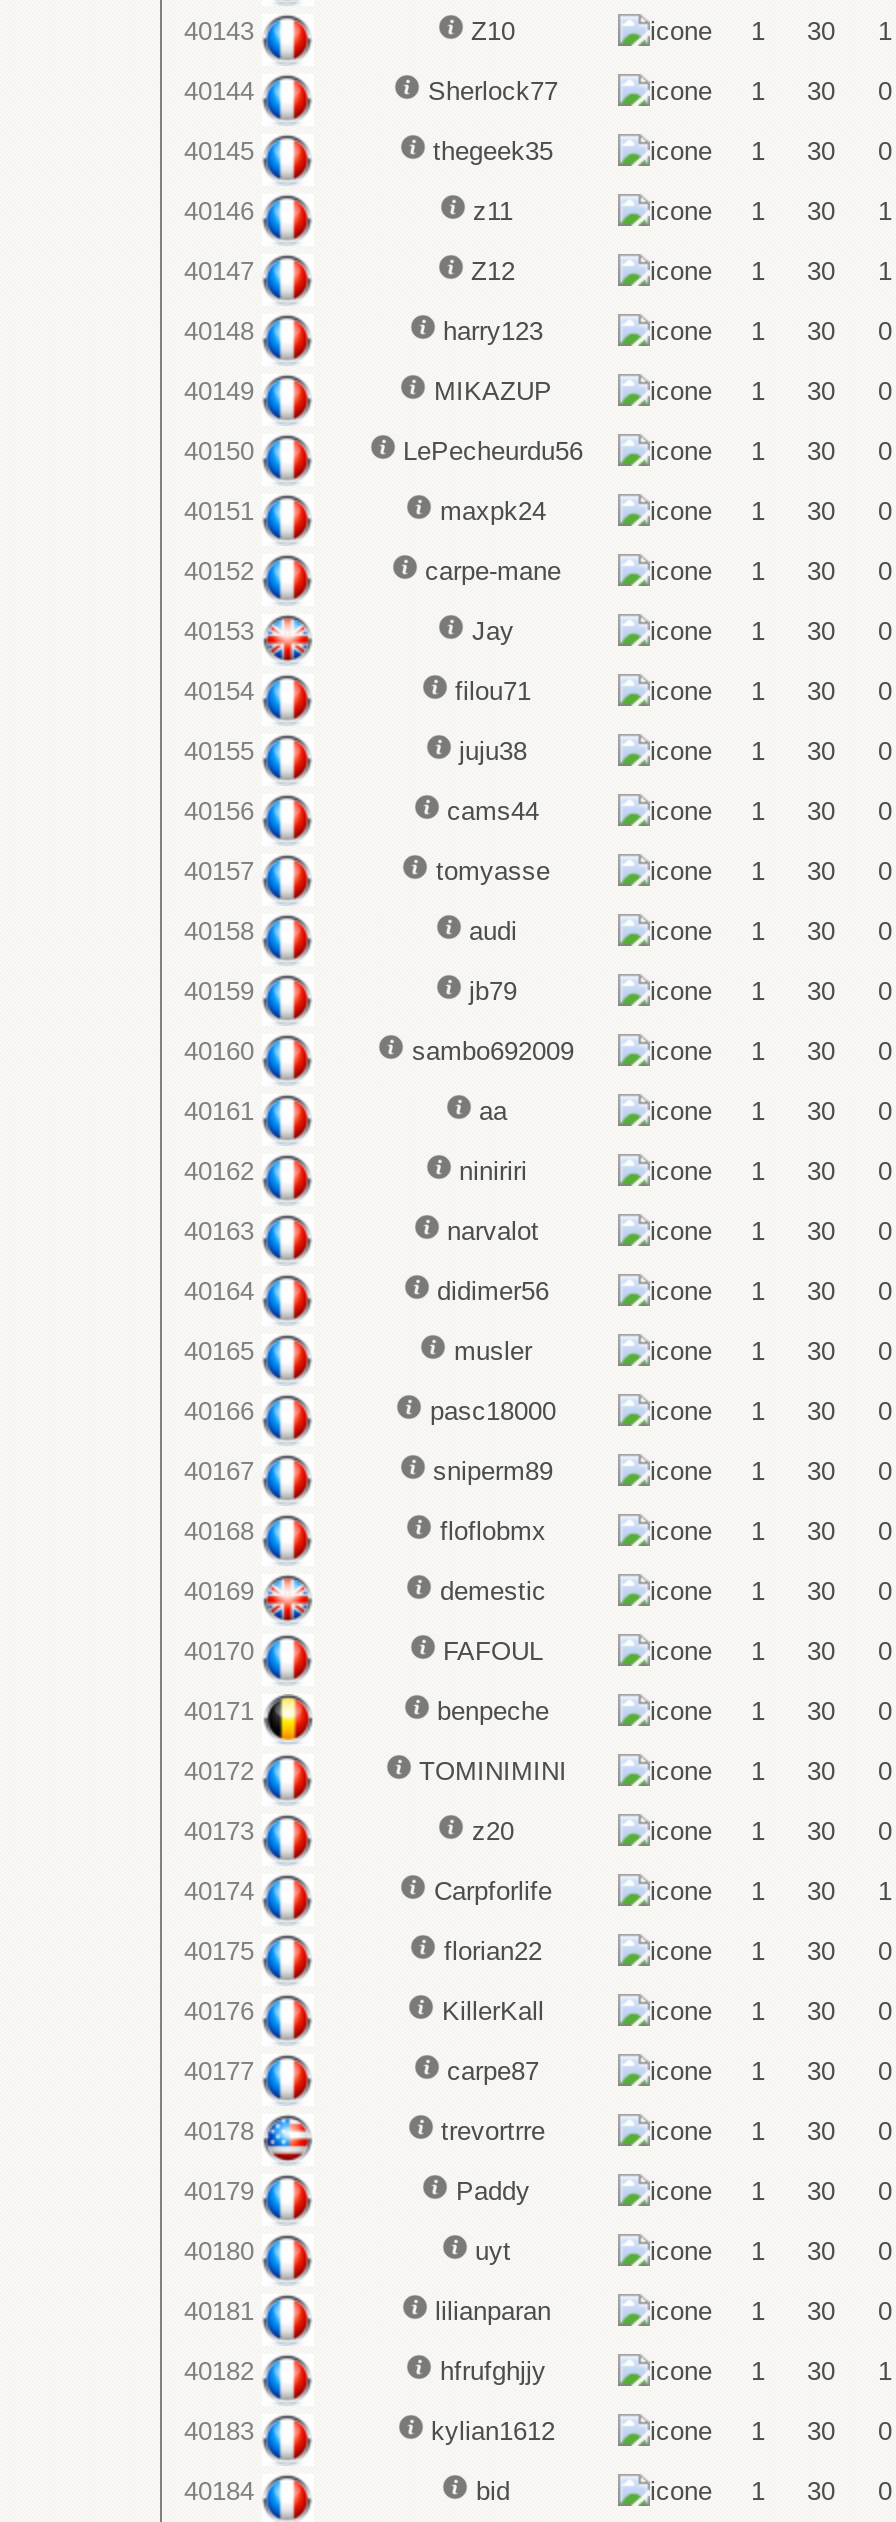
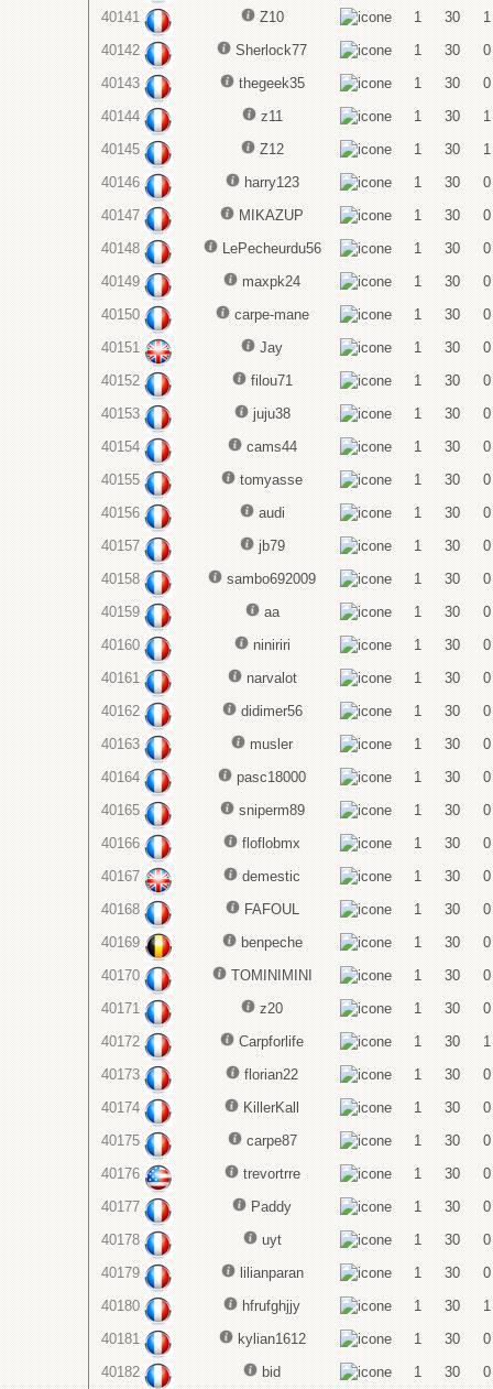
[184,16,262,46] 40143 -> [101,9,144,25] 40141
[184,76,262,106] 40144 -> [101,42,144,58] 40142
[184,136,262,166] 40145 -> [101,75,144,91] 40143
[184,196,262,226] 40146 -> [101,108,144,124] 40144
[184,256,262,286] 40147 -> [101,141,144,158] 40145
[184,316,262,346] 40148 -> [101,174,144,191] 40146
[184,376,262,406] 40149 -> [101,207,144,224] 40147
[184,436,262,466] 40150 -> [101,240,144,257] 40148
[184,496,262,526] 40151 -> [101,273,144,290] 40149
[184,556,262,586] 40152 -> [101,306,144,323] 40150
[184,616,262,646] 40153 -> [101,339,144,356] 40151
[184,676,262,706] 40154 -> [101,372,144,389] 40152
[184,736,262,766] 40155 -> [101,405,144,422] 40153
[184,796,262,826] 40156 -> [101,438,144,455] 40154
[184,856,262,886] 40157 -> [101,471,144,488] 40155
[184,916,262,946] 40158 -> [101,504,144,521] 40156
[184,976,262,1006] 40159 -> [101,538,144,554] 40157
[184,1036,262,1066] 40160 -> [101,571,144,587] 40158
[184,1096,262,1126] 40161 -> [101,604,144,620] 40159
[184,1156,262,1186] 40162 -> [101,637,144,653] 40160
[184,1216,262,1246] 40163 -> [101,670,144,686] 40161
[184,1276,262,1306] 40164 -> [101,703,144,719] 40162
[184,1336,262,1366] 40165 -> [101,736,144,752] 40163
[184,1396,262,1426] 40166 -> [101,769,144,785] 40164
[184,1456,262,1486] 40167 -> [101,802,144,818] 40165
[184,1516,262,1546] 40168 -> [101,835,144,851] 40166
[184,1576,262,1606] 40169 -> [101,868,144,885] 40167
[184,1636,262,1666] 40170 -> [101,901,144,918] 40168
[184,1696,262,1726] 40171 -> [101,934,144,951] 40169
[184,1756,262,1786] 40172 -> [101,967,144,984] 40170
[184,1816,262,1846] 40173 -> [101,1000,144,1017] 40171
[184,1876,262,1906] 40174 -> [101,1033,144,1050] 40172
[184,1936,262,1966] 40175 -> [101,1066,144,1083] 40173
[184,1996,262,2026] 40176 -> [101,1099,144,1116] 40174
[184,2056,262,2086] 40177 -> [101,1132,144,1149] 40175
[184,2116,262,2146] 40178 -> [101,1165,144,1182] 40176
[184,2176,262,2206] 40179 -> [101,1198,144,1215] 40177
[184,2236,262,2266] 40180 -> [101,1231,144,1248] 40178
[184,2296,262,2326] 40181 -> [101,1265,144,1281] 40179
[184,2356,262,2386] 40182 -> [101,1298,144,1314] 40180
[184,2416,262,2446] 40183 -> [101,1331,144,1347] 40181
[184,2476,262,2506] 40184 -> [101,1364,144,1380] 40182

